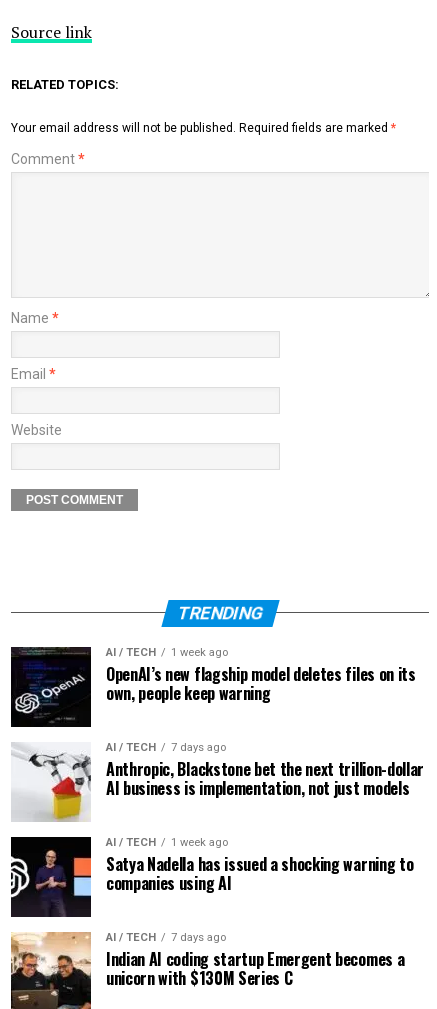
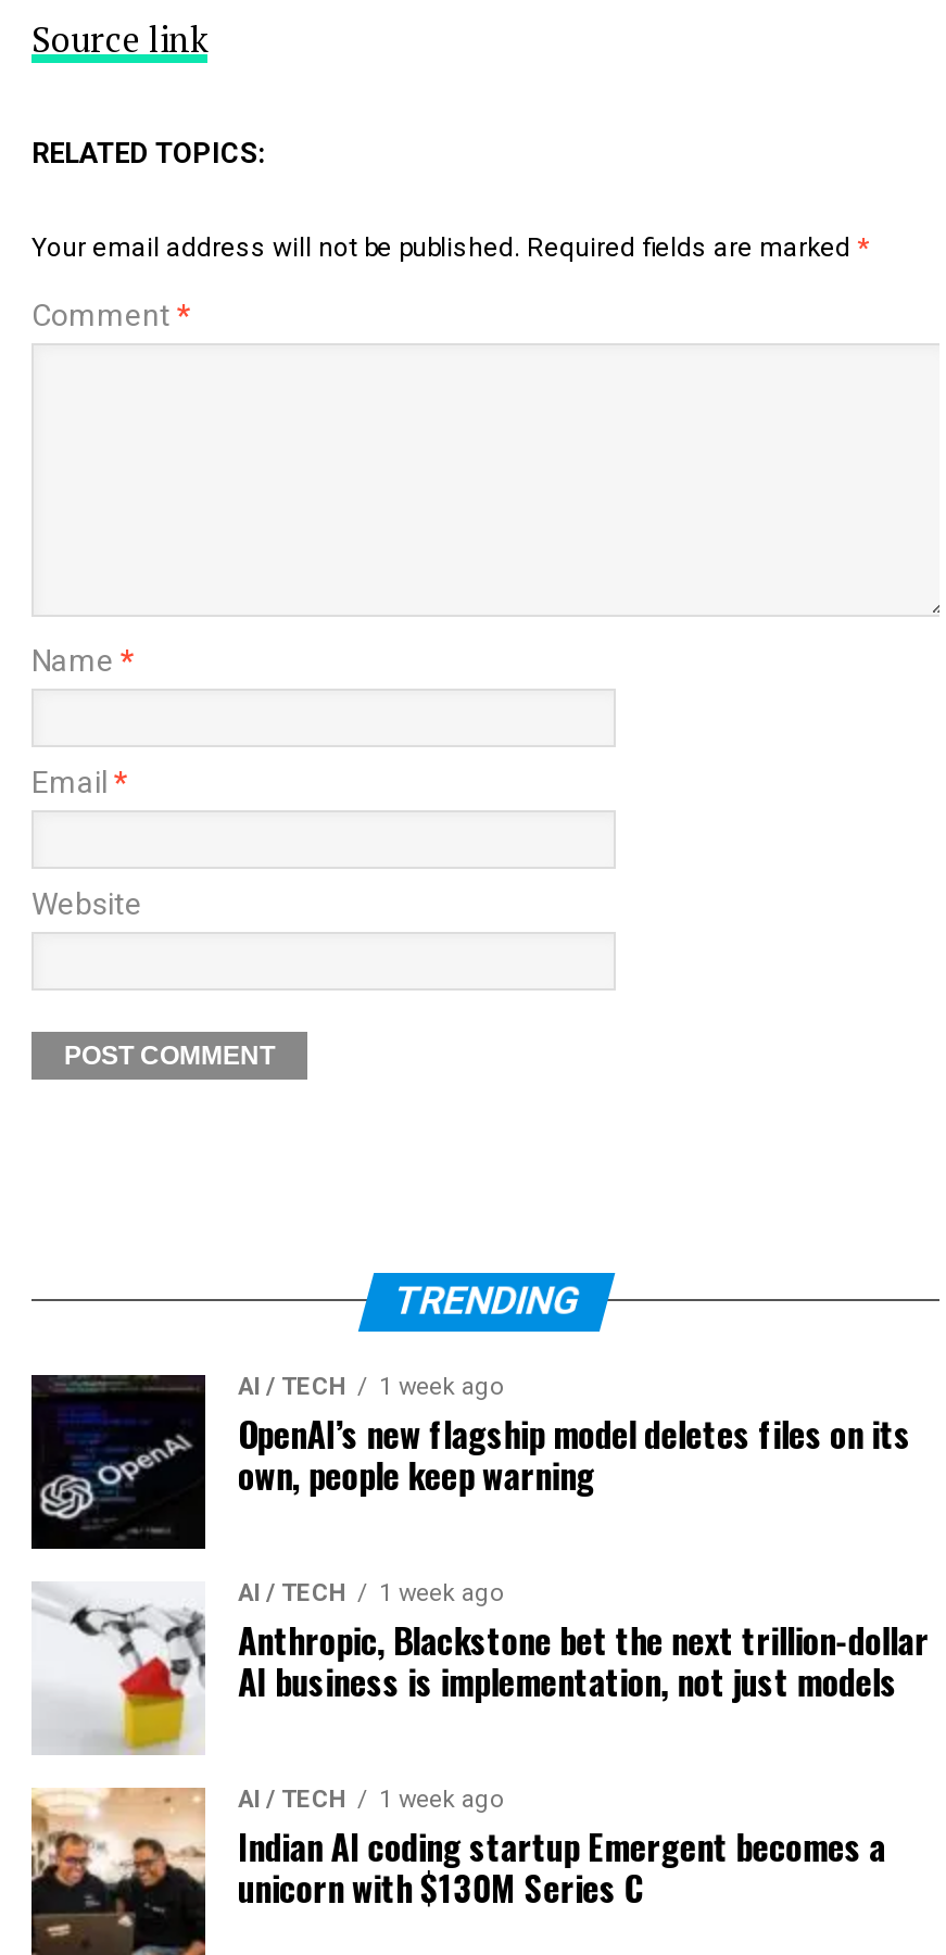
[106,741,226,754] AI / TECH 7 days ago -> [238,1579,503,1607] AI / TECH 1 week ago
[10,836,413,944] [image] | Satya Nadella has issued a shocking warning to | companies using AI | AI / TECH | 7 days ago -> none

